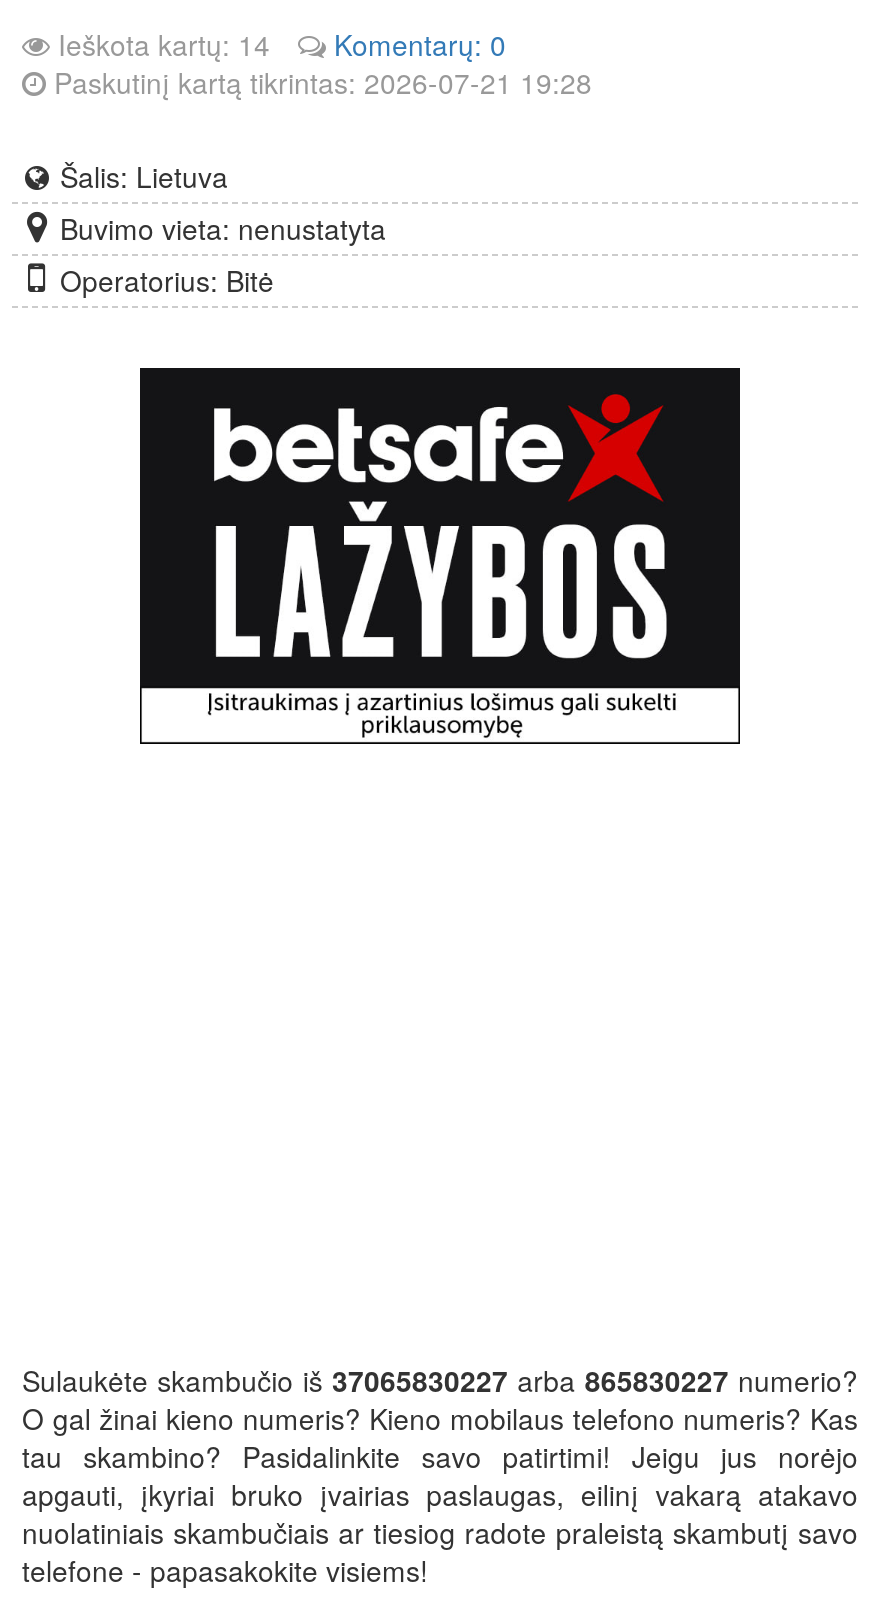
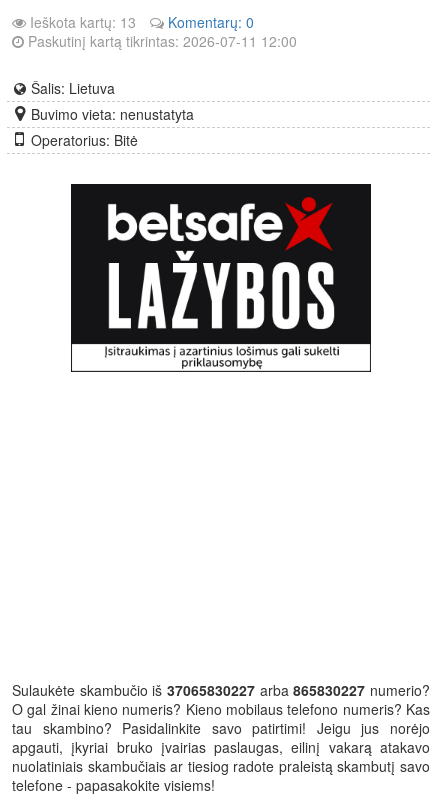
[50,24,270,64] Ieškota kartų: 14 -> [26,12,136,32] Ieškota kartų: 13
[46,62,592,102] Paskutinį kartą tikrintas: 2026-07-21 19:28 -> [24,31,297,51] Paskutinį kartą tikrintas: 2026-07-11 12:00

